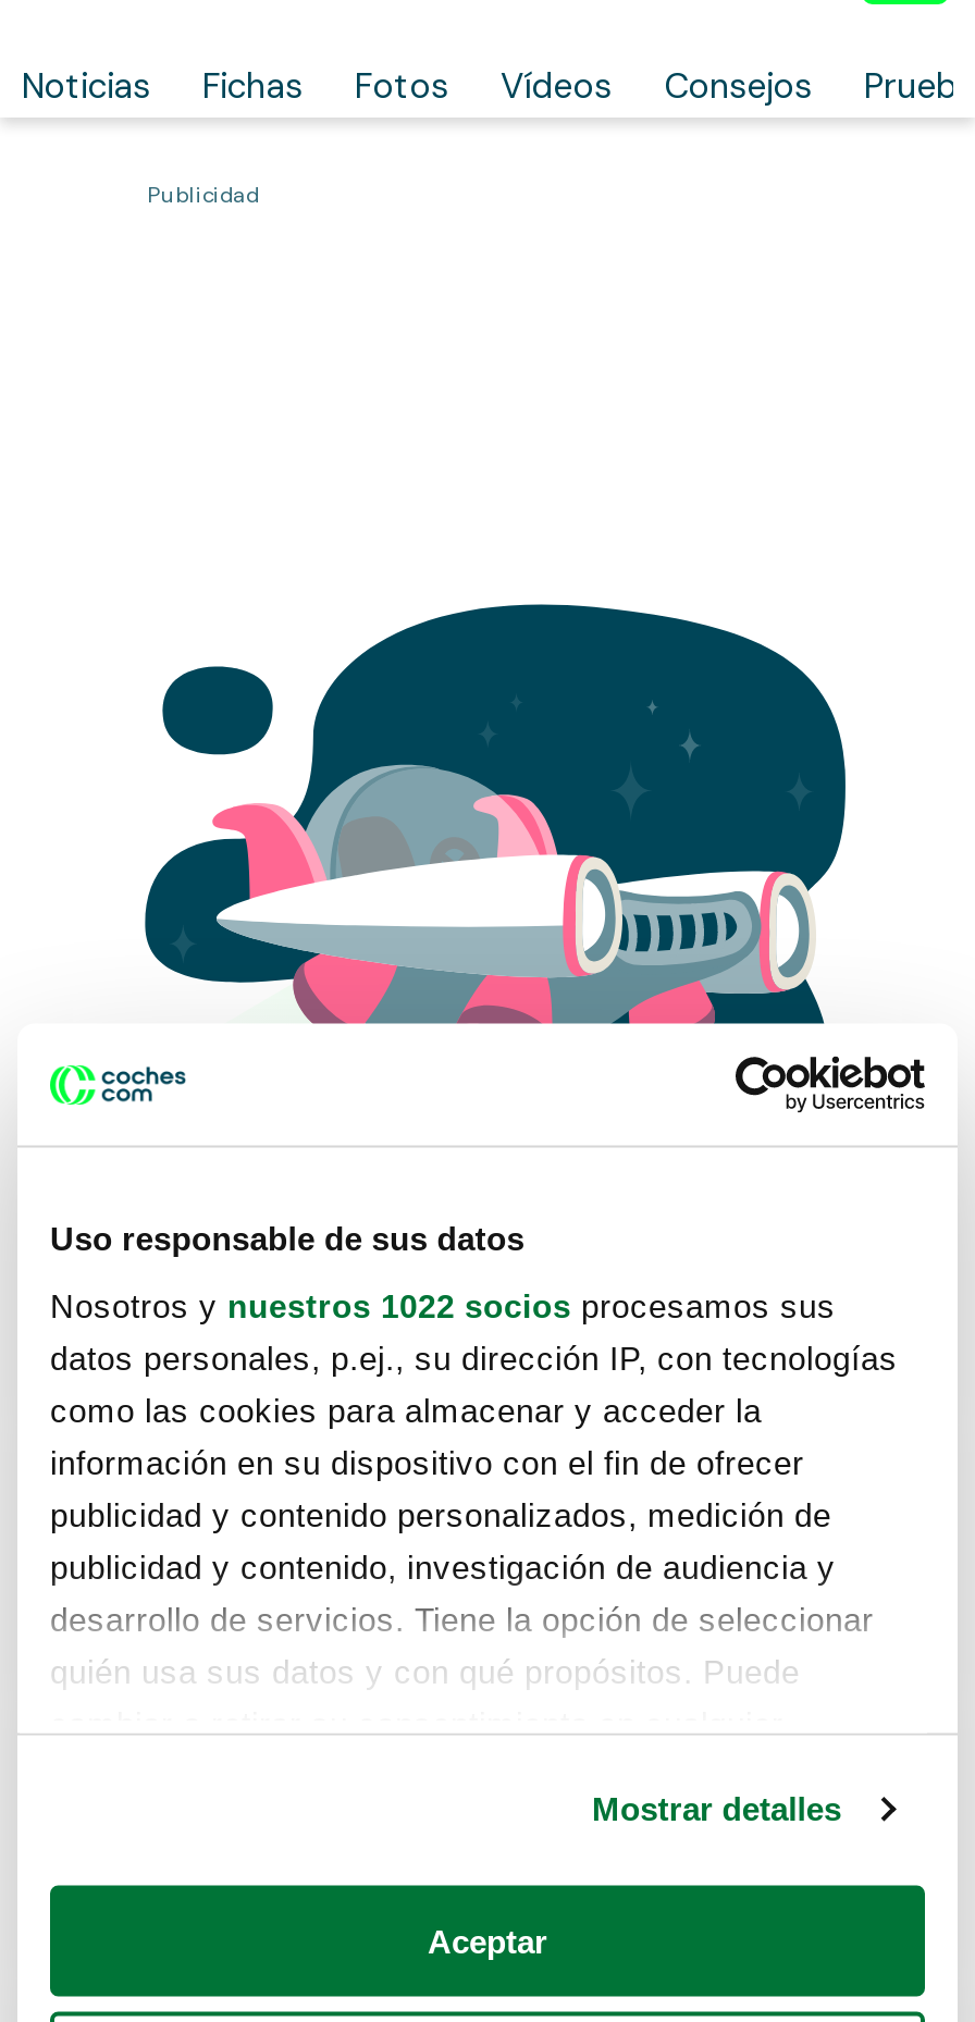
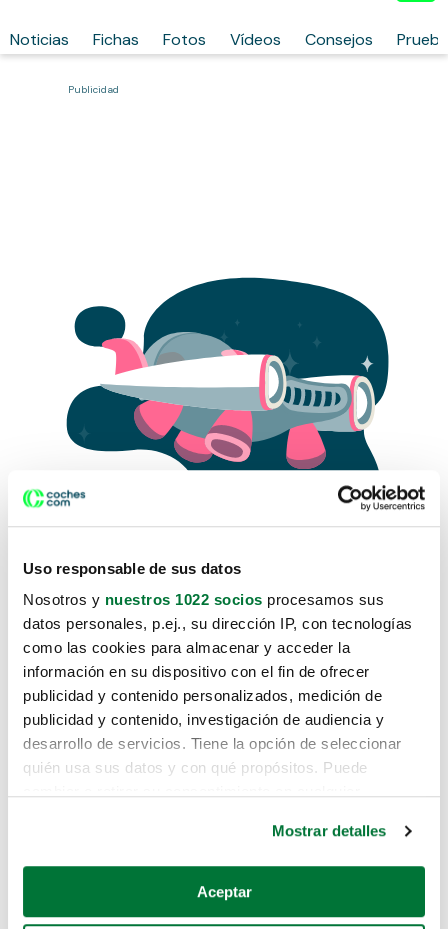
[211,723,816,1025] [image] -> [98,331,376,471] [image]

